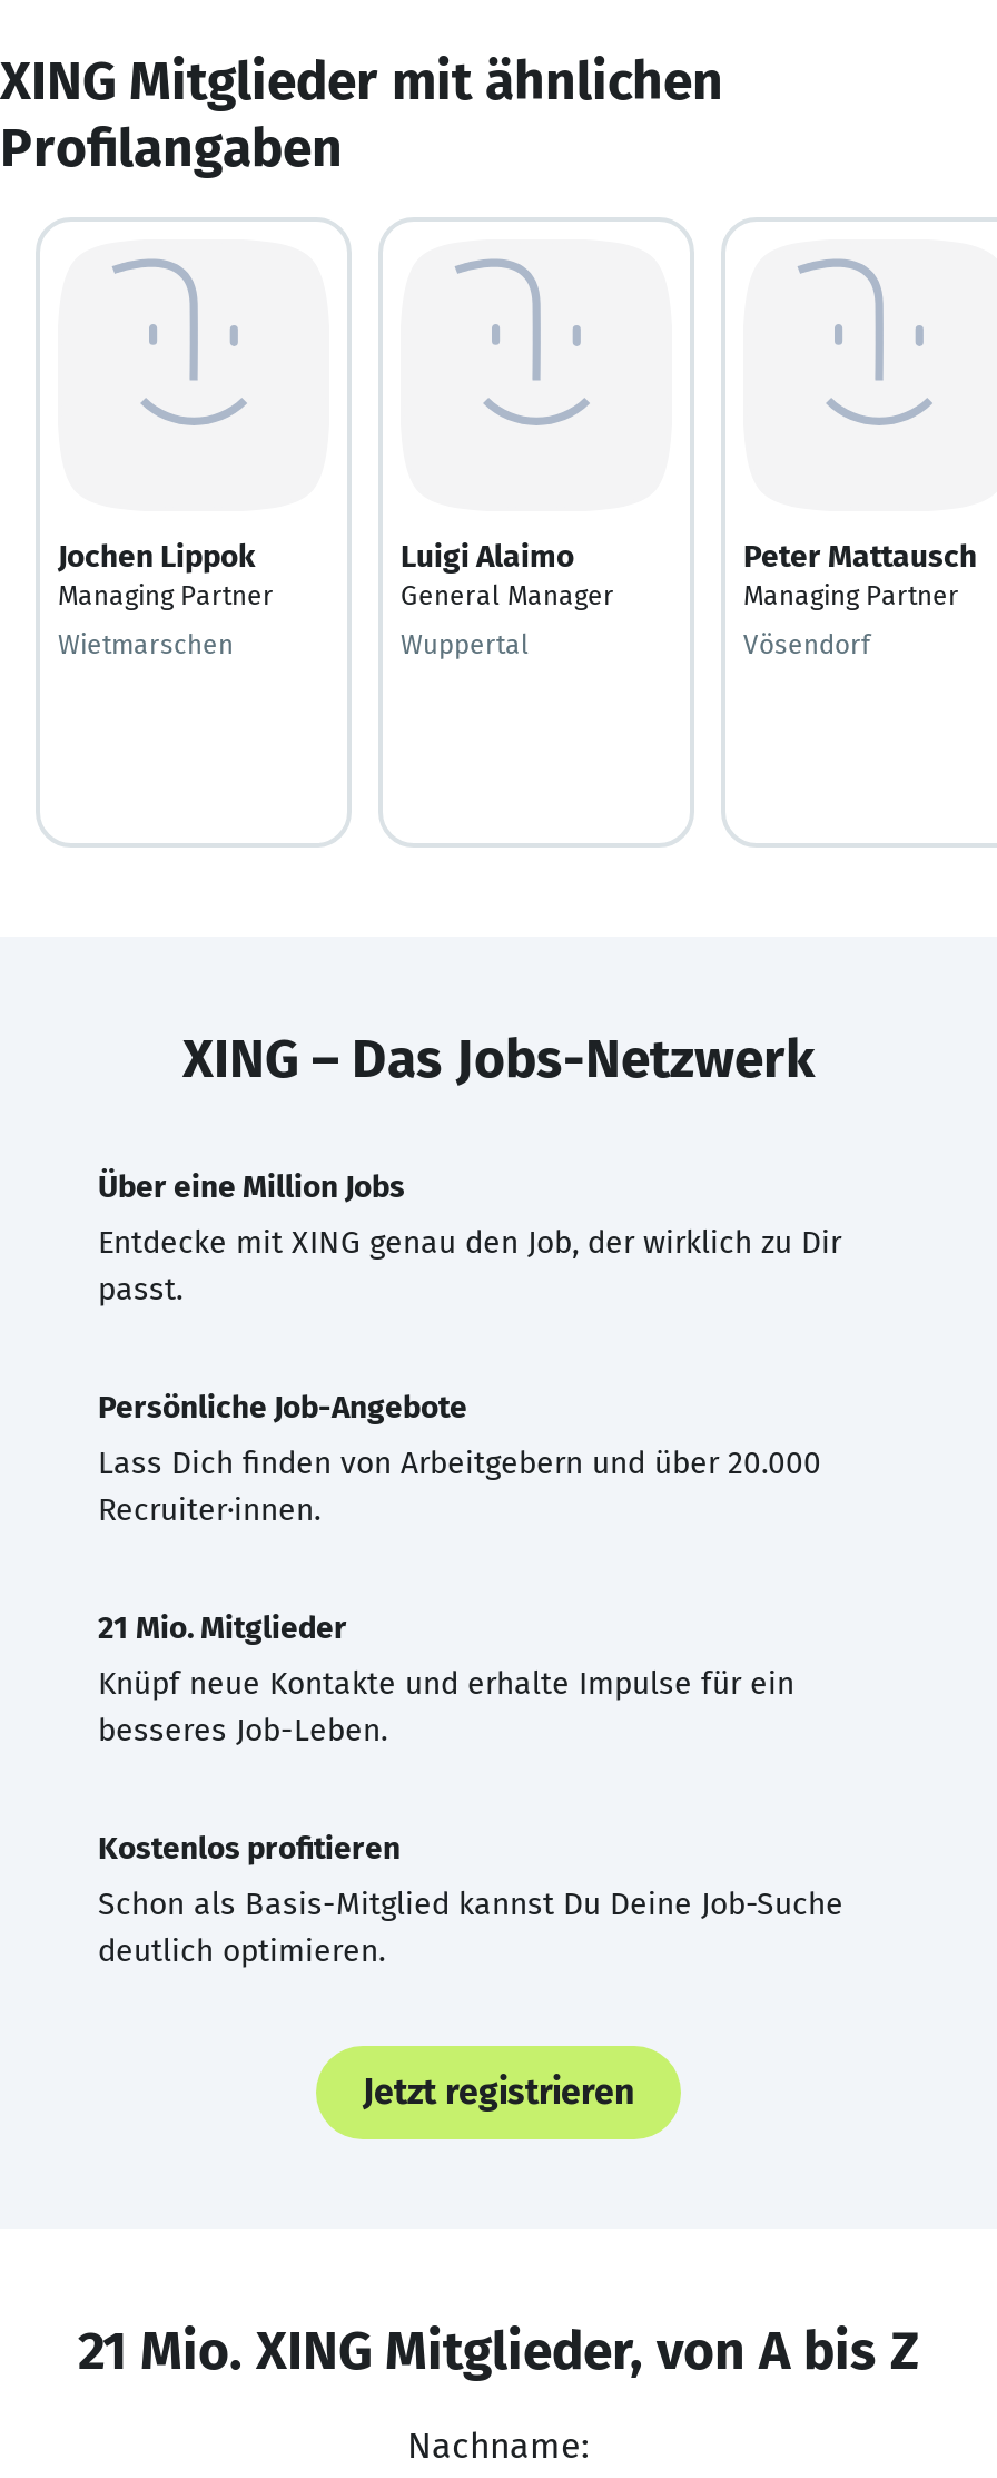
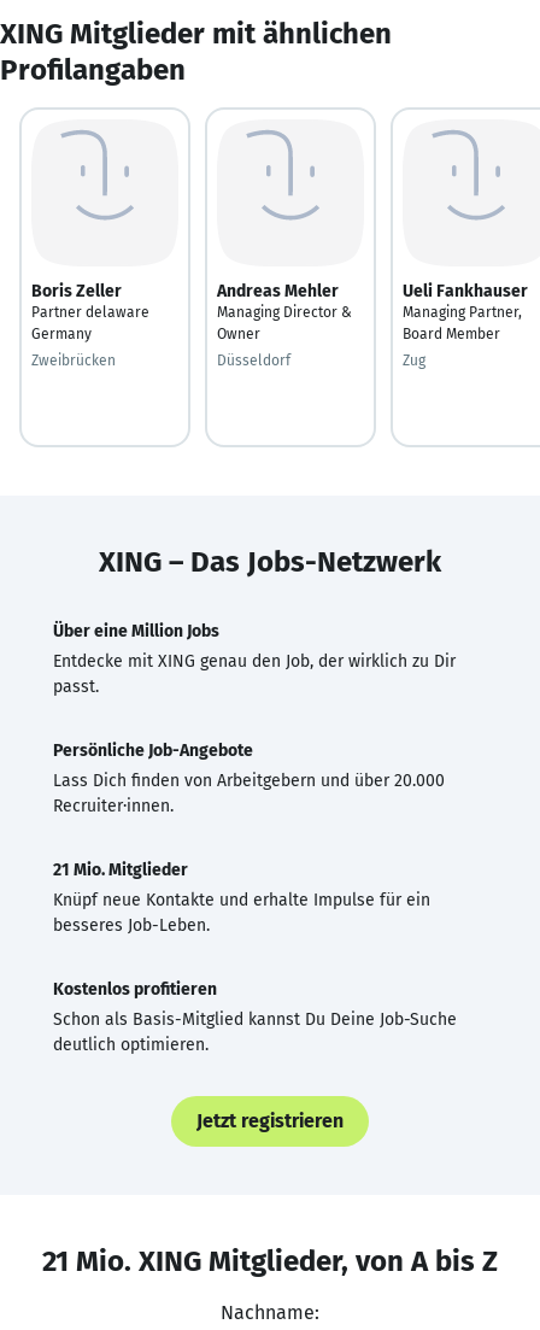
[58,537,274,610] Jochen Lippok | Managing Partner -> [31,280,149,342] Boris Zeller | Partner delaware | Germany
[401,537,614,610] Luigi Alaimo | General Manager -> [217,280,352,342] Andreas Mehler | Managing Director & | Owner
[743,537,977,610] Peter Mattausch | Managing Partner -> [403,280,528,342] Ueli Fankhauser | Managing Partner, | Board Member
[58,628,234,659] Wietmarschen -> [31,351,116,368] Zweibrücken
[401,628,530,659] Wuppertal -> [217,351,290,368] Düsseldorf
[743,628,870,659] Vösendorf -> [403,351,425,368] Zug

